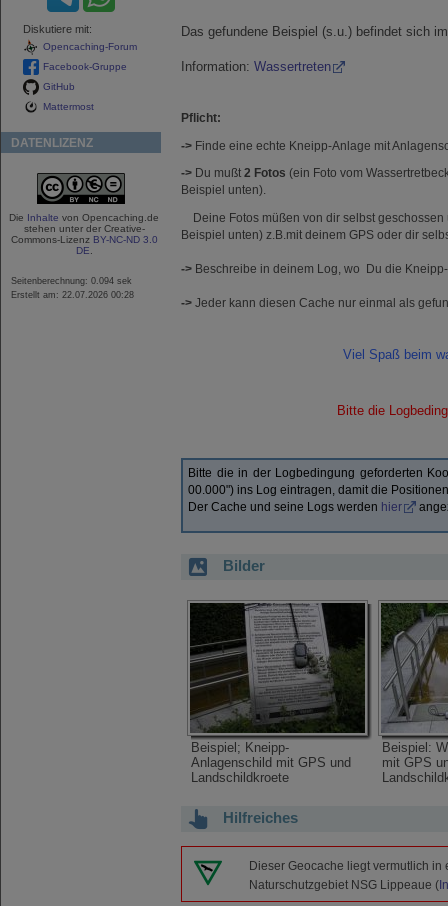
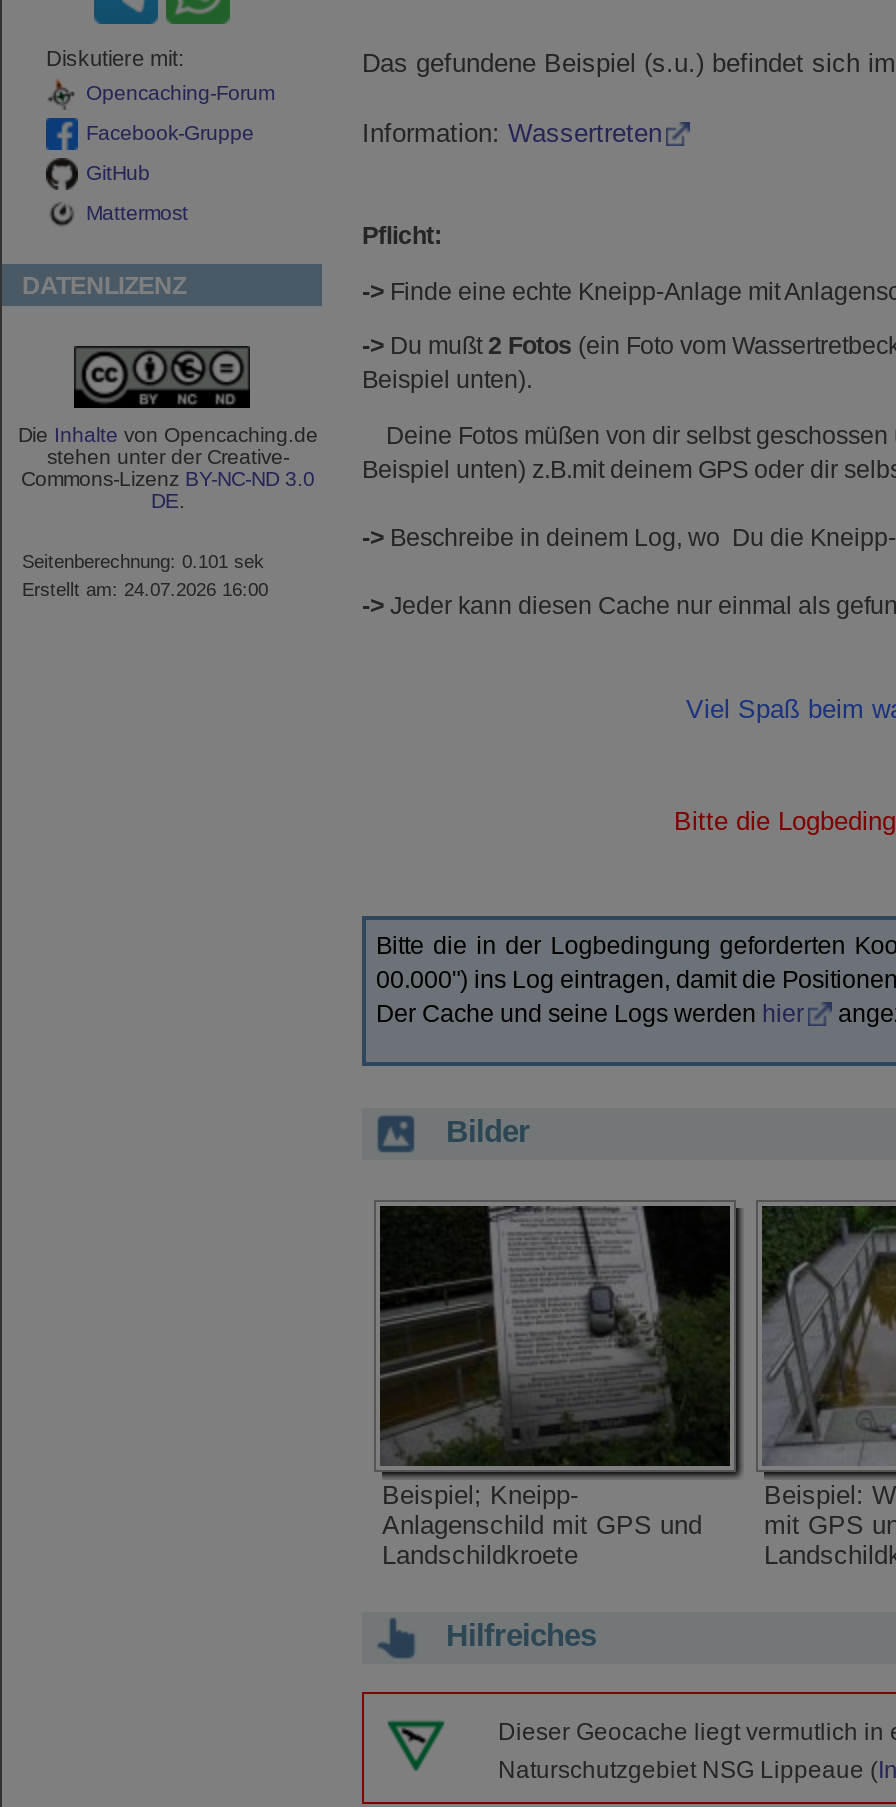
[11,275,132,286] Seitenberechnung: 0.094 sek -> [22,551,264,573] Seitenberechnung: 0.101 sek
[11,289,134,300] Erstellt am: 22.07.2026 00:28 -> [22,579,268,601] Erstellt am: 24.07.2026 16:00

